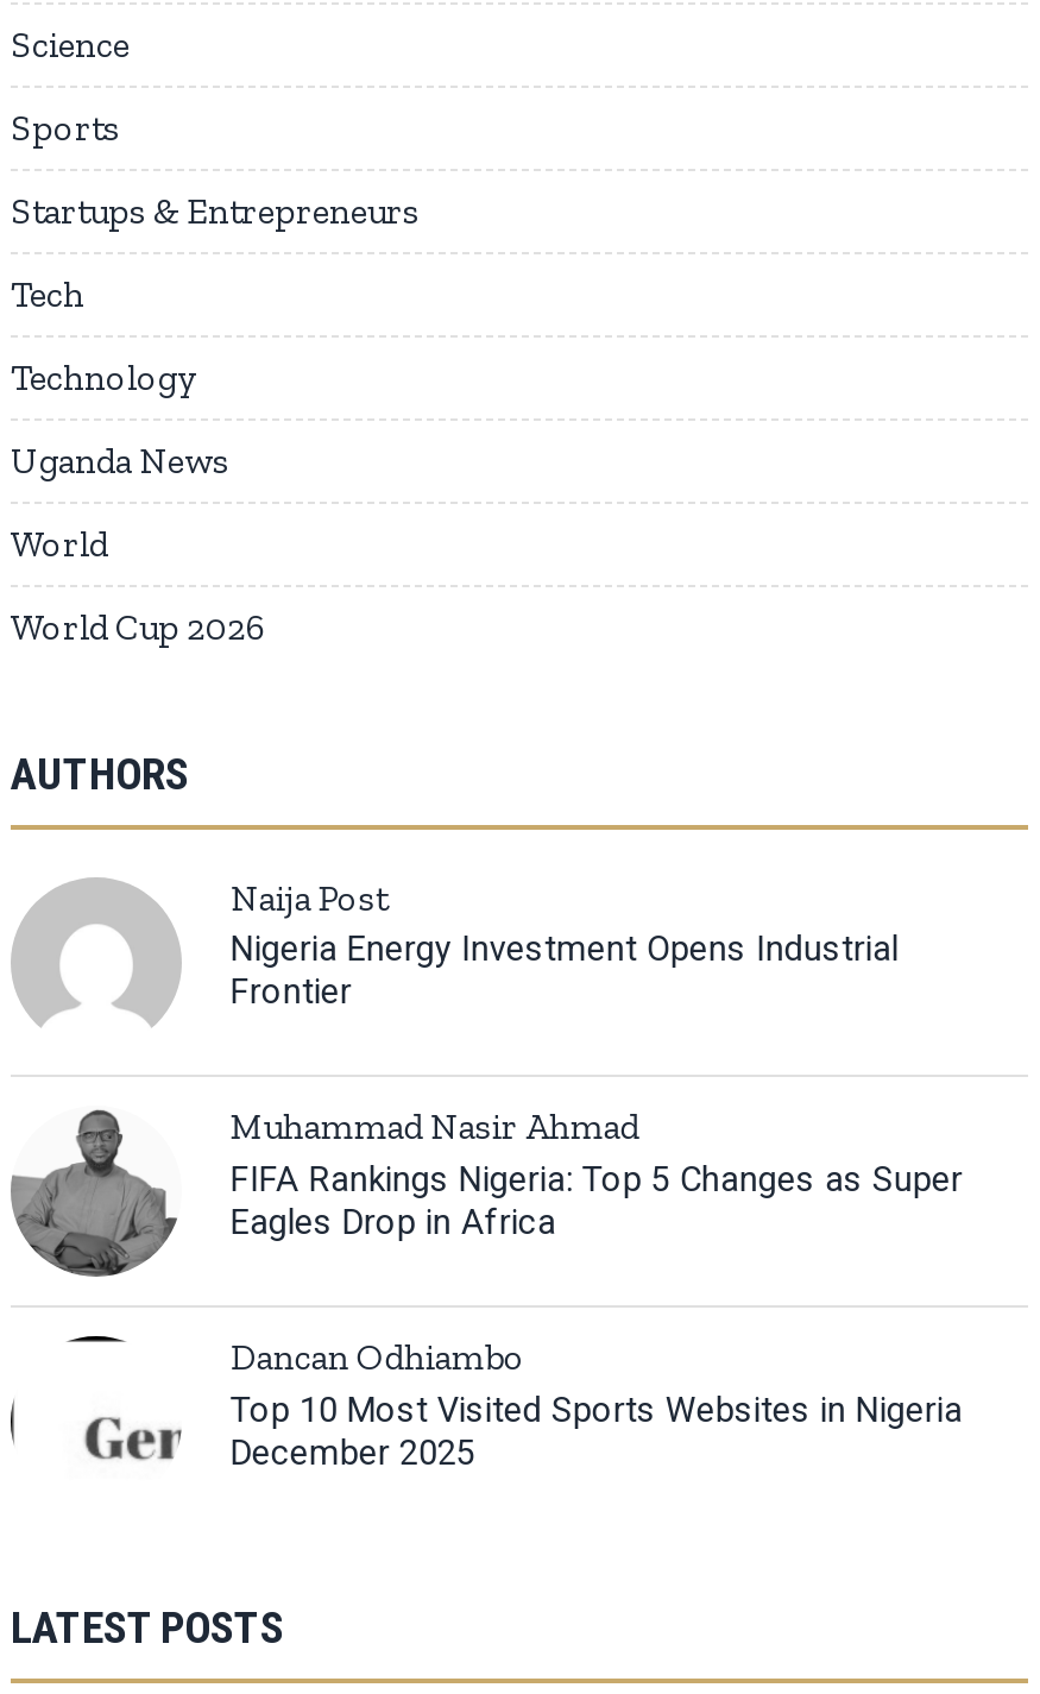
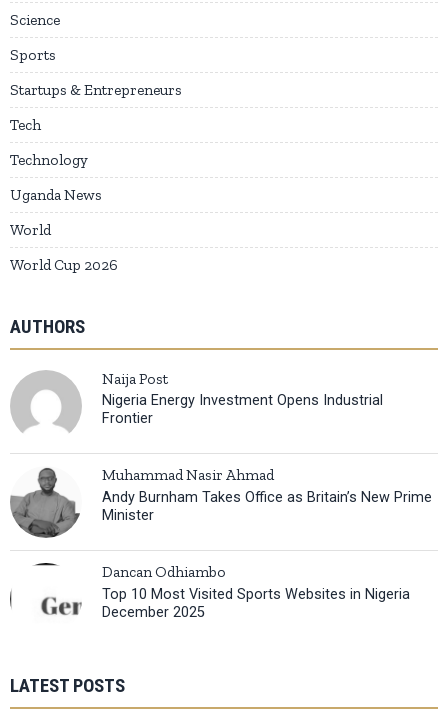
[230,1160,963,1243] FIFA Rankings Nigeria: Top 5 Changes as Super | Eagles Drop in Africa -> [102,489,432,524] Andy Burnham Takes Office as Britain’s New Prime | Minister

